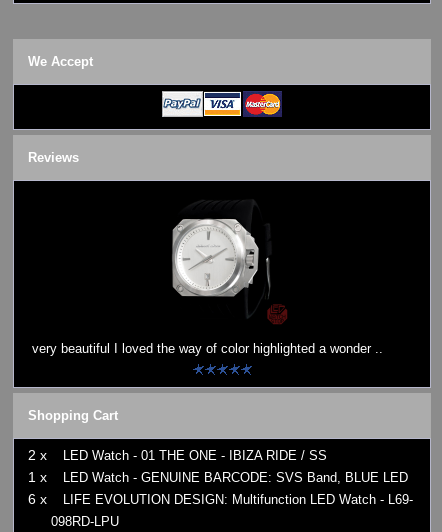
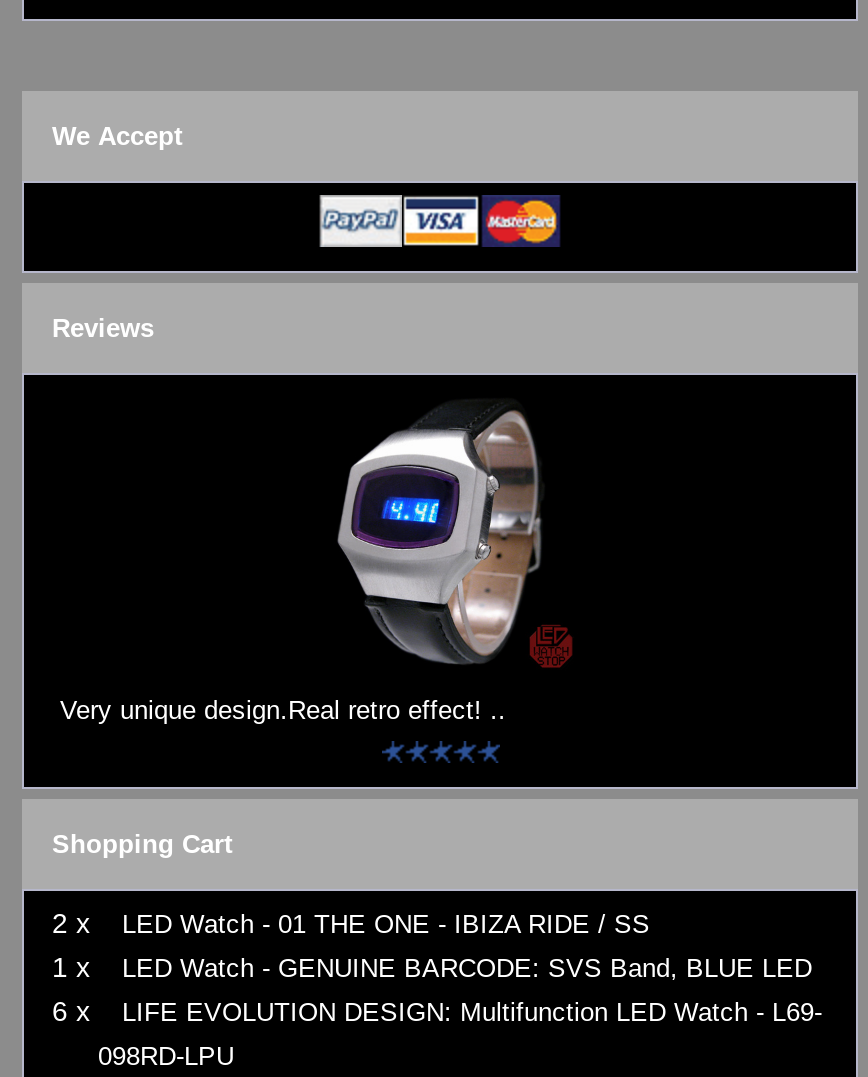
[32,199,383,356] [image] | very beautiful I loved the way of color highlighted a wonder .. -> [60,409,572,726] [image] | Very unique design.Real retro effect! ..

